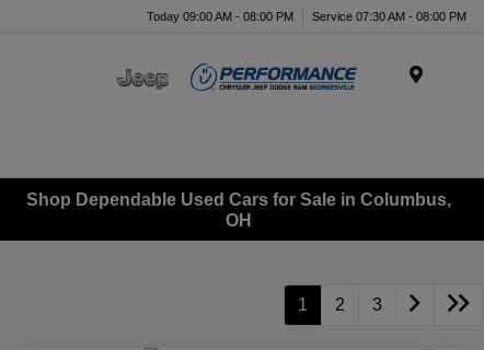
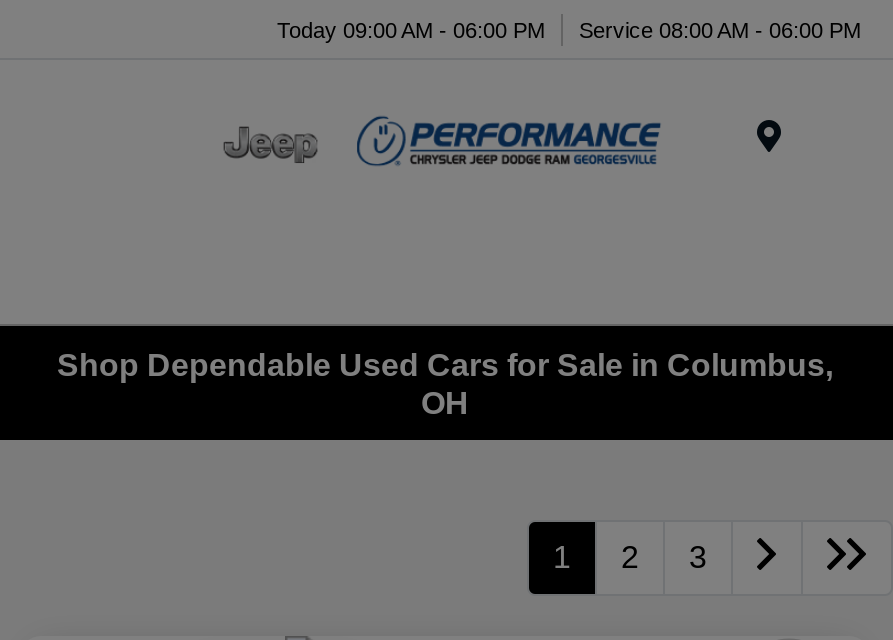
[147,9,293,22] Today 09:00 AM - 08:00 PM -> [277,17,545,41] Today 09:00 AM - 06:00 PM
[312,9,466,22] Service 07:30 AM - 08:00 PM -> [579,17,861,41] Service 08:00 AM - 06:00 PM

